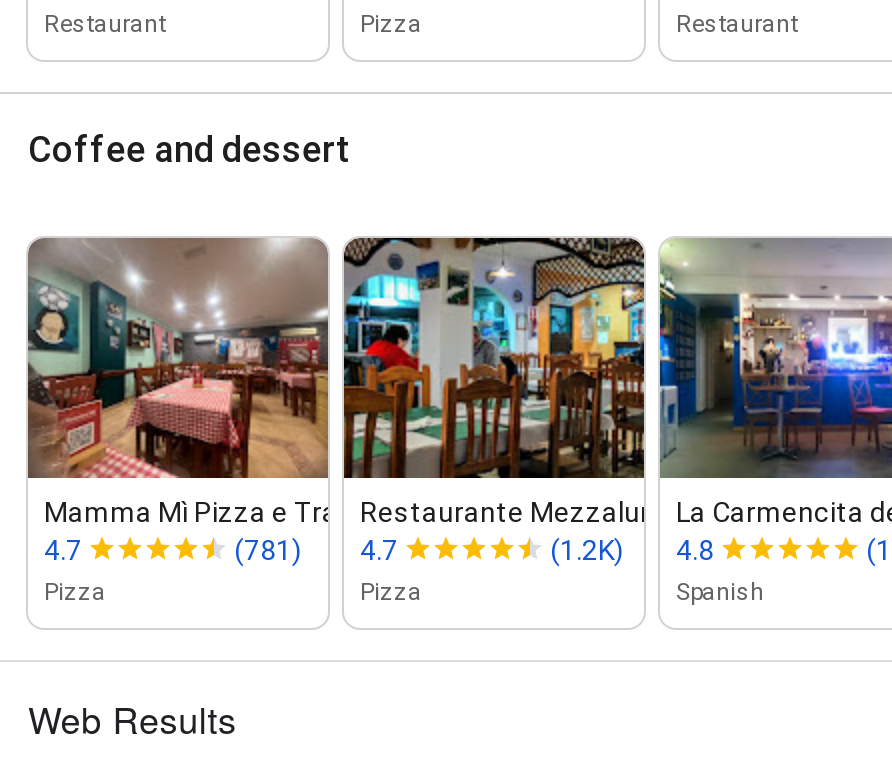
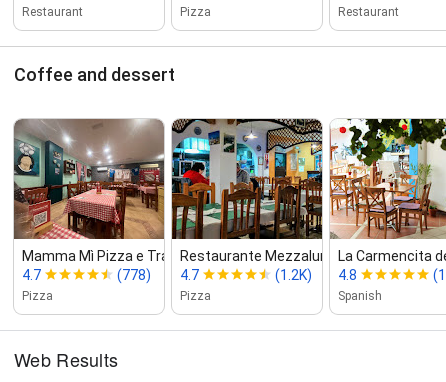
[658,236,886,480] [image] -> [329,119,443,240] [image]
[234,533,398,565] (781) 4.7 -> [117,267,199,283] (778) 4.7

